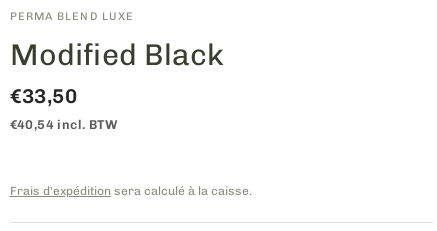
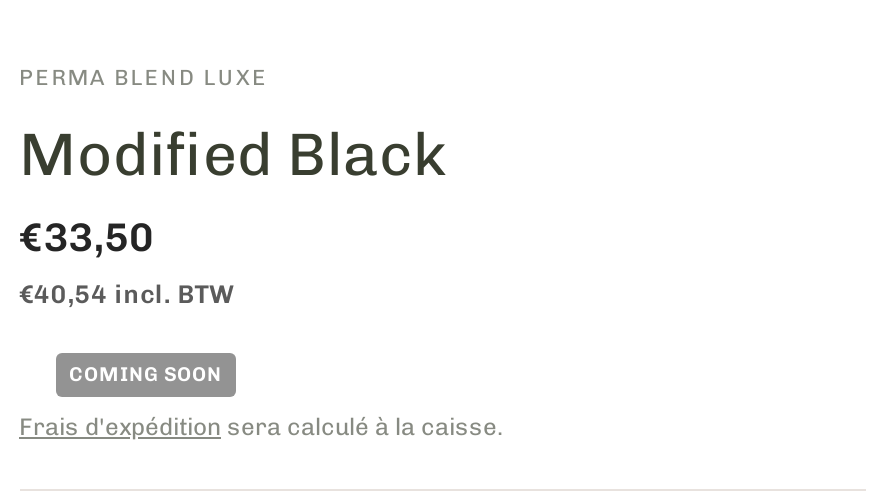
none -> [69,363,222,387] COMING SOON

